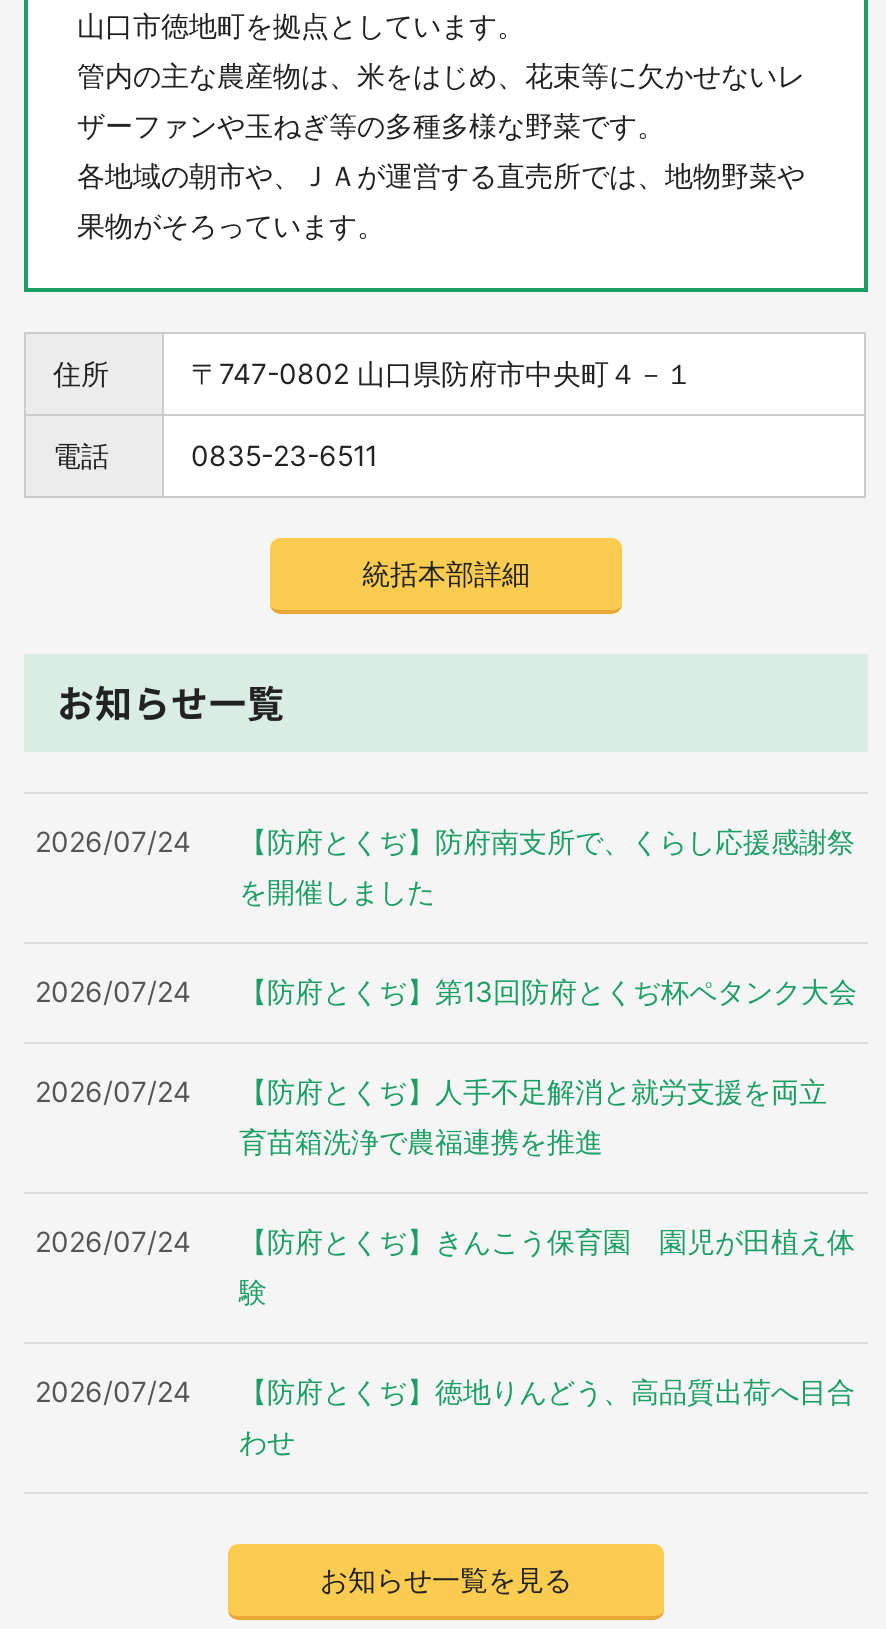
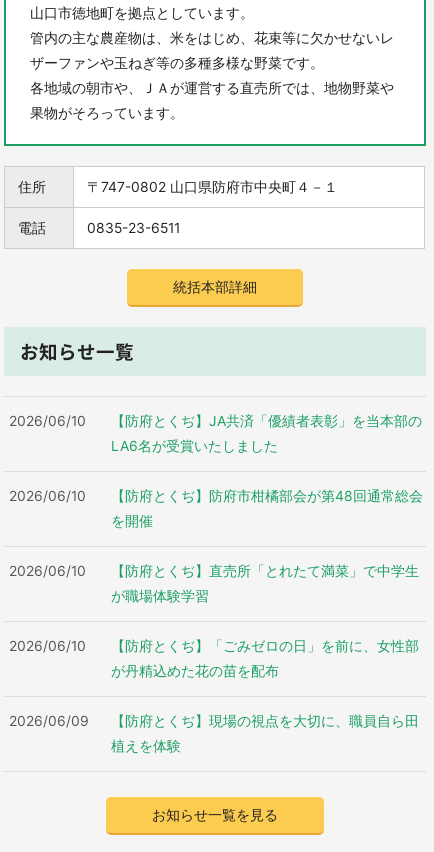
[35,825,857,1457] 2026/07/24 | 【防府とくぢ】防府南支所で、くらし応援感謝祭 | を開催しました | 2026/07/24 | 【防府とくぢ】第13回防府とくぢ杯ペタンク大会 | 2026/07/24 | 【防府とくぢ】人手不足解消と就労支援を両立 | 育苗箱洗浄で農福連携を推進 | 2026/07/24 | 【防府とくぢ】きんこう保育園 園児が田植え体 | 験 | 2026/07/24 | 【防府とくぢ】徳地りんどう、高品質出荷へ目合 | わせ -> [9,413,423,754] 2026/06/10 | 【防府とくぢ】JA共済「優績者表彰」を当本部の | LA6名が受賞いたしました | 2026/06/10 | 【防府とくぢ】防府市柑橘部会が第48回通常総会 | を開催 | 2026/06/10 | 【防府とくぢ】直売所「とれたて満菜」で中学生 | が職場体験学習 | 2026/06/10 | 【防府とくぢ】「ごみゼロの日」を前に、女性部 | が丹精込めた花の苗を配布 | 2026/06/09 | 【防府とくぢ】現場の視点を大切に、職員自ら田 | 植えを体験

